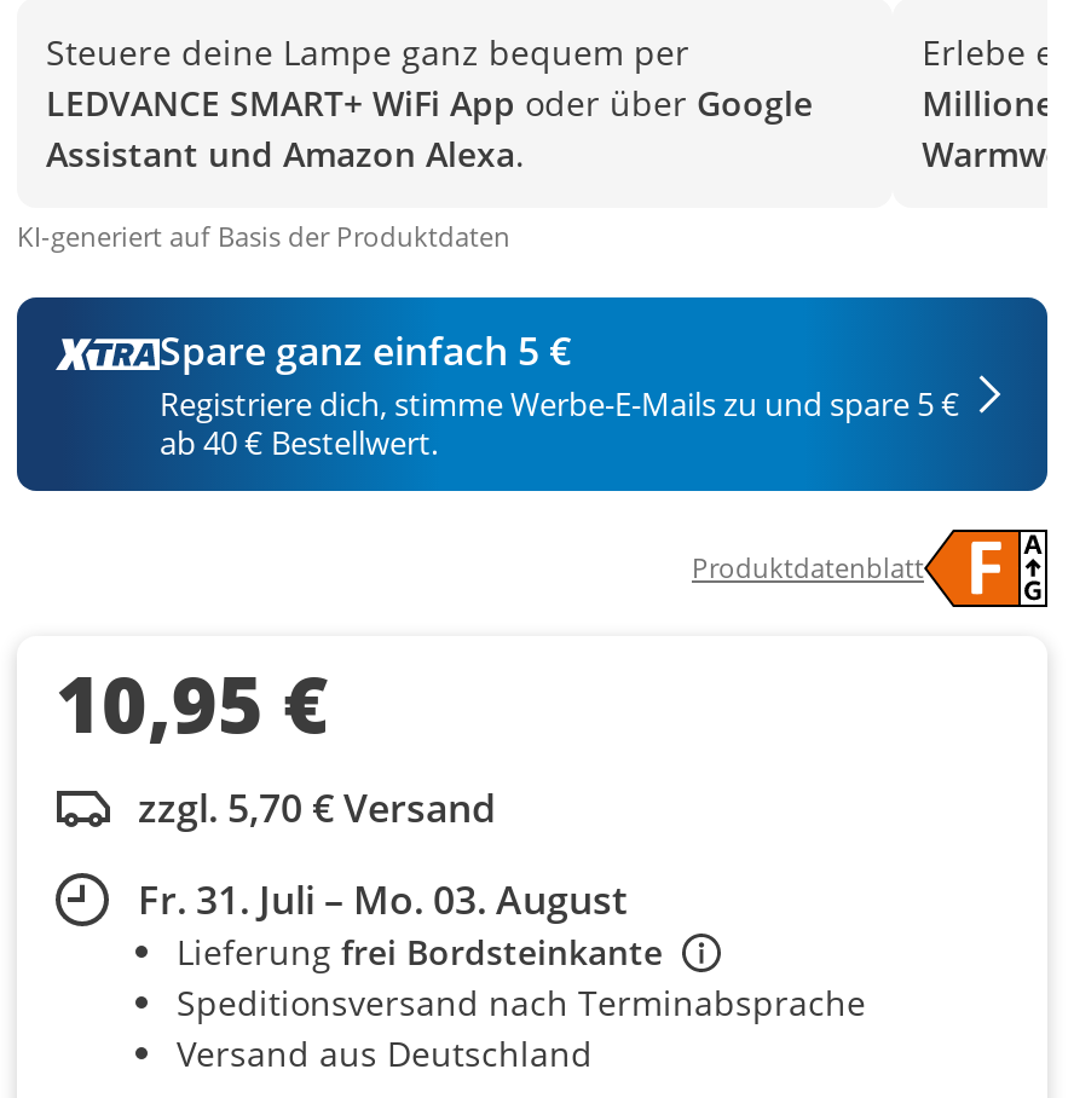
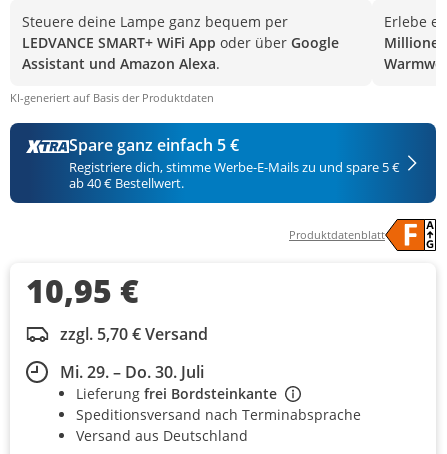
[138,873,626,927] Fr. 31. Juli – Mo. 03. August -> [60,361,204,383] Mi. 29. – Do. 30. Juli

